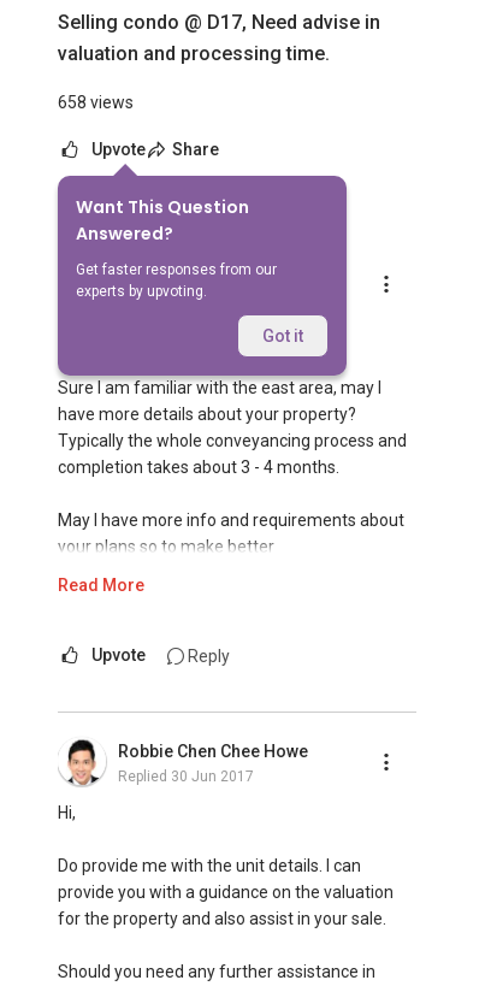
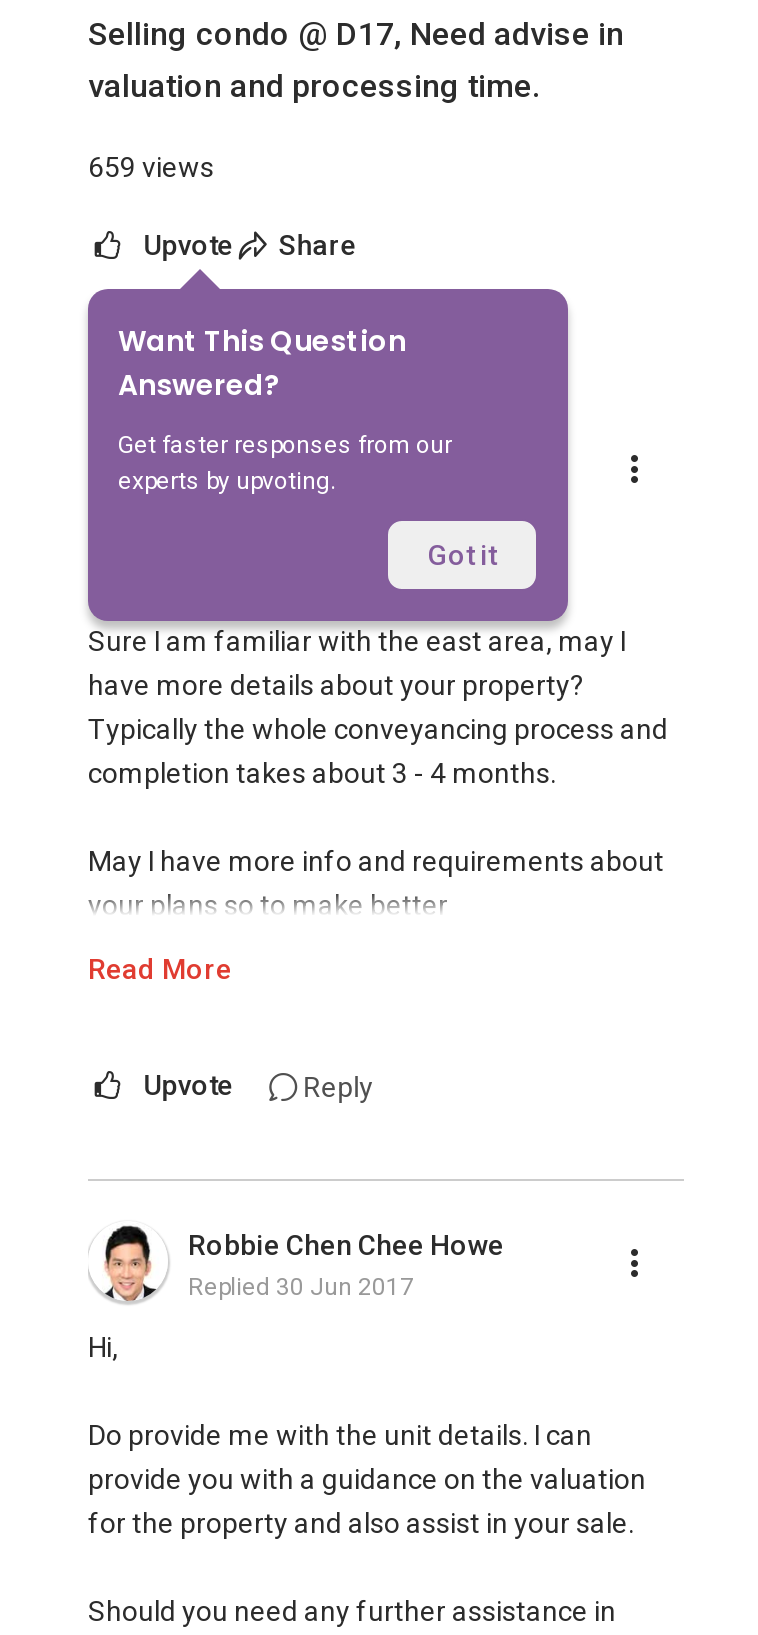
[58,93,134,112] 658 views -> [88,151,214,183] 659 views

